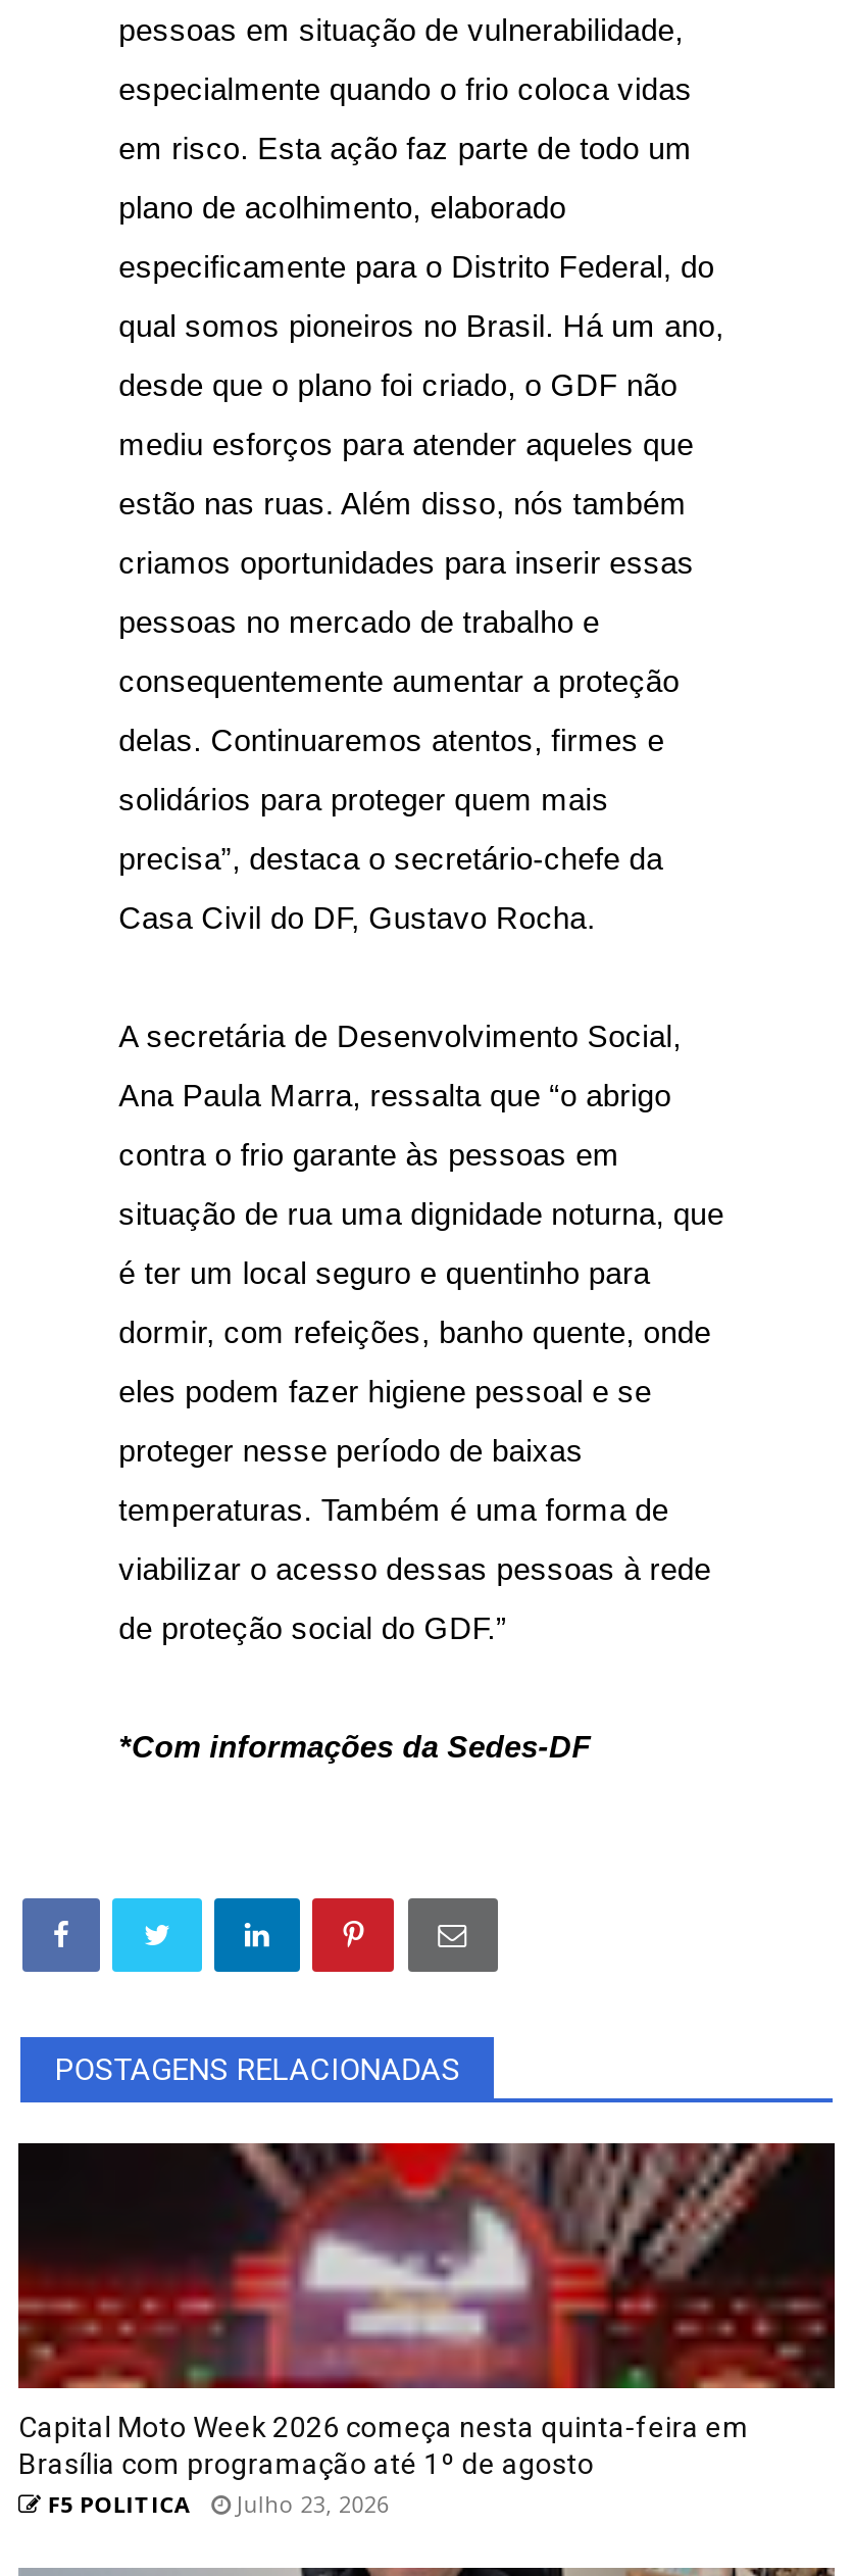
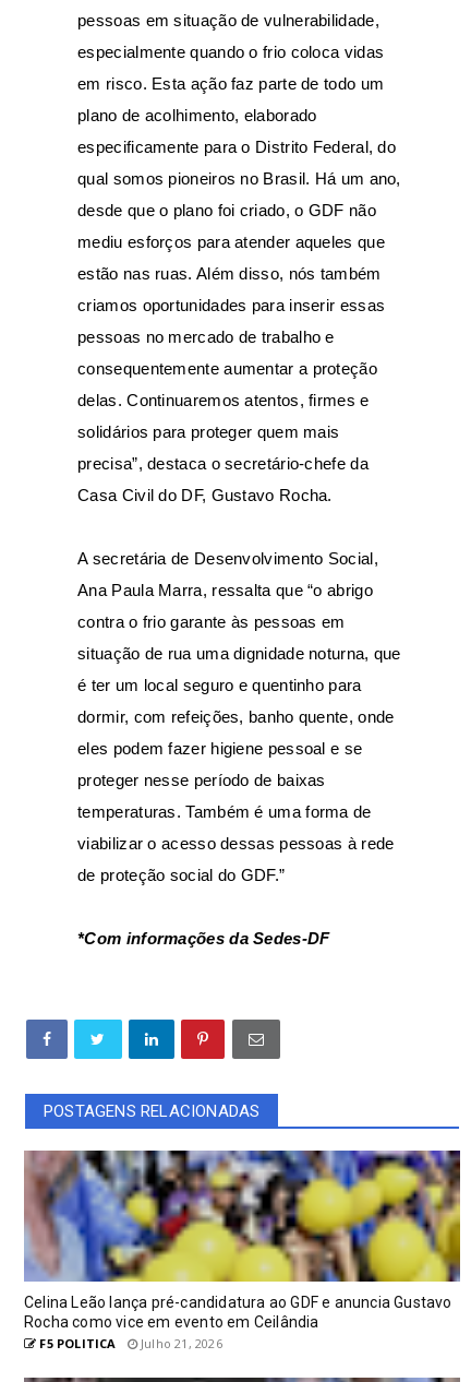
[16,2141,837,2479] [image] | Capital Moto Week 2026 começa nesta quinta-feira em | Brasília com programação até 1º de agosto -> [24,1149,461,1330] [image] | Celina Leão lança pré-candidatura ao GDF e anuncia Gustavo | Rocha como vice em evento em Ceilândia
[41,2487,389,2518] F5 POLITICA Julho 23, 2026 -> [36,1335,222,1351] F5 POLITICA Julho 21, 2026

